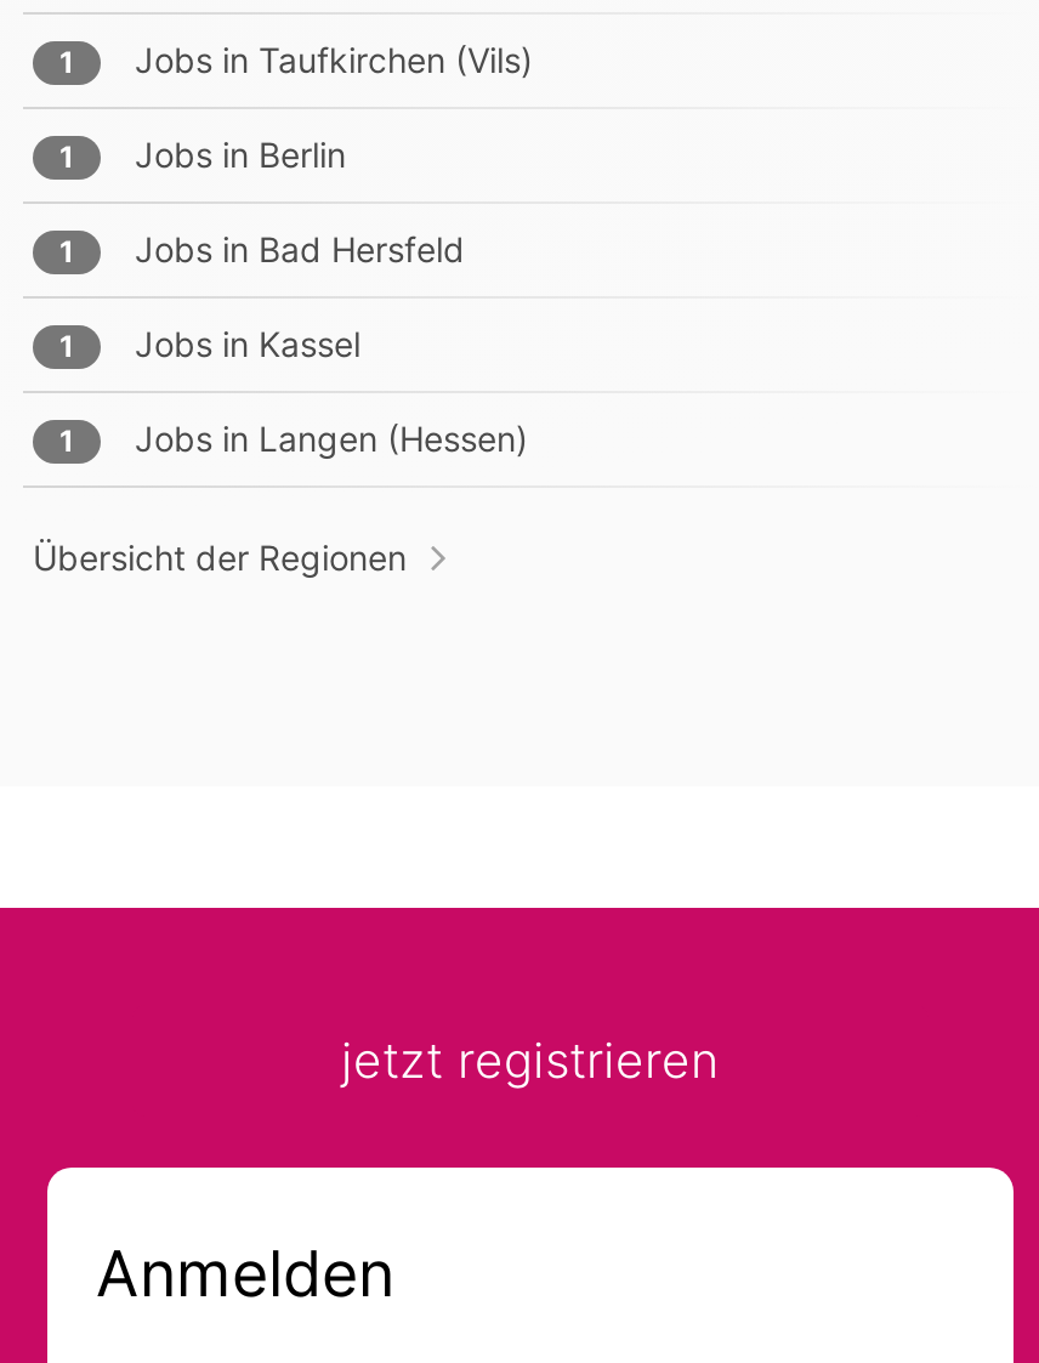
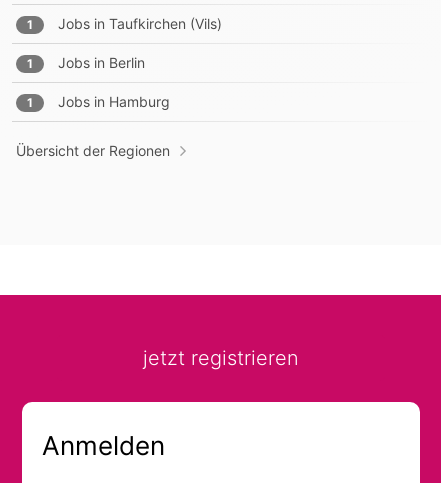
[59,228,528,459] Jobs in Bad Hersfeld | 1 | Jobs in Kassel | 1 | Jobs in Langen (Hessen) -> [58,93,170,110] Jobs in Hamburg

